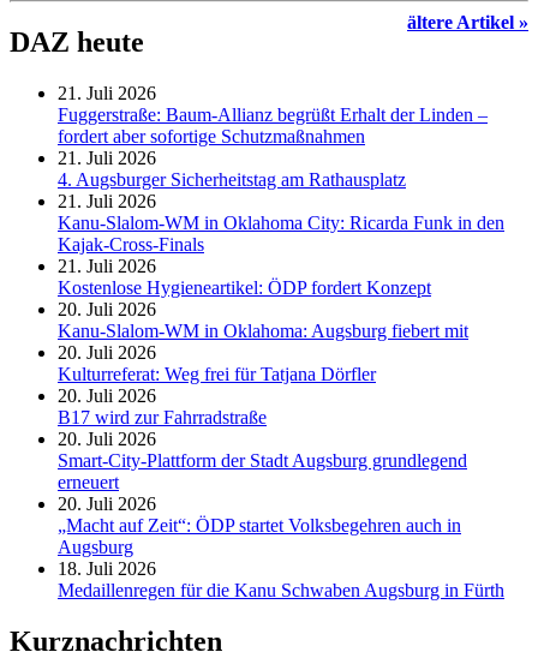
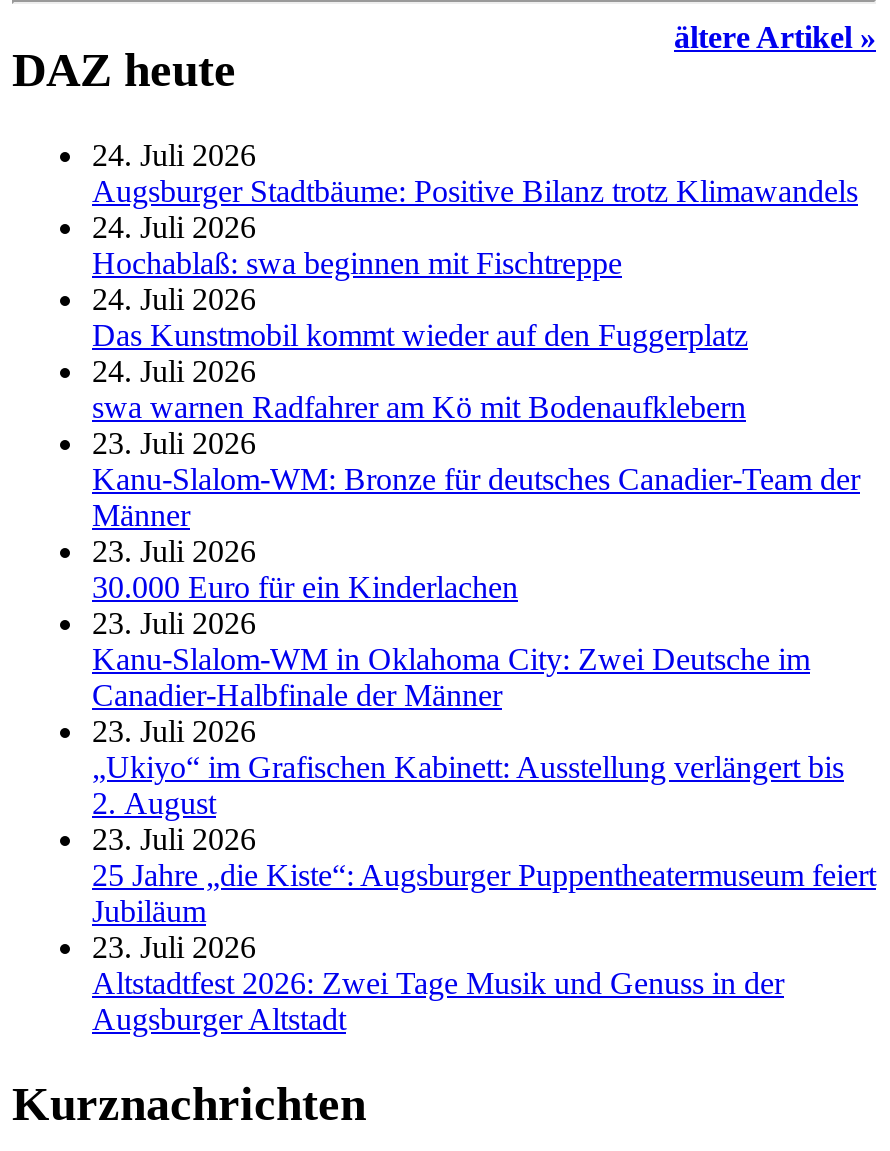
[58,82,504,600] 21. Juli 2026 | Fuggerstraße: Baum-Allianz begrüßt Erhalt der Linden – | fordert aber sofortige Schutzmaßnahmen | 21. Juli 2026 | 4. Augsburger Sicherheitstag am Rathausplatz | 21. Juli 2026 | Kanu-Slalom-WM in Oklahoma City: Ricarda Funk in den | Kajak-Cross-Finals | 21. Juli 2026 | Kostenlose Hygieneartikel: ÖDP fordert Konzept | 20. Juli 2026 | Kanu-Slalom-WM in Oklahoma: Augsburg fiebert mit | 20. Juli 2026 | Kulturreferat: Weg frei für Tatjana Dörfler | 20. Juli 2026 | B17 wird zur Fahrradstraße | 20. Juli 2026 | Smart-City-Plattform der Stadt Augsburg grundlegend | erneuert | 20. Juli 2026 | „Macht auf Zeit“: ÖDP startet Volksbegehren auch in | Augsburg | 18. Juli 2026 | Medaillenregen für die Kanu Schwaben Augsburg in Fürth -> [92,137,876,1035] 24. Juli 2026 | Augsburger Stadtbäume: Positive Bilanz trotz Klimawandels | 24. Juli 2026 | Hochablaß: swa beginnen mit Fischtreppe | 24. Juli 2026 | Das Kunstmobil kommt wieder auf den Fuggerplatz | 24. Juli 2026 | swa warnen Radfahrer am Kö mit Bodenaufklebern | 23. Juli 2026 | Kanu-Slalom-WM: Bronze für deutsches Canadier-Team der | Männer | 23. Juli 2026 | 30.000 Euro für ein Kinderlachen | 23. Juli 2026 | Kanu-Slalom-WM in Oklahoma City: Zwei Deutsche im | Canadier-Halbfinale der Männer | 23. Juli 2026 | „Ukiyo“ im Grafischen Kabinett: Ausstellung verlängert bis | 2. August | 23. Juli 2026 | 25 Jahre „die Kiste“: Augsburger Puppentheatermuseum feiert | Jubiläum | 23. Juli 2026 | Altstadtfest 2026: Zwei Tage Musik und Genuss in der | Augsburger Altstadt

